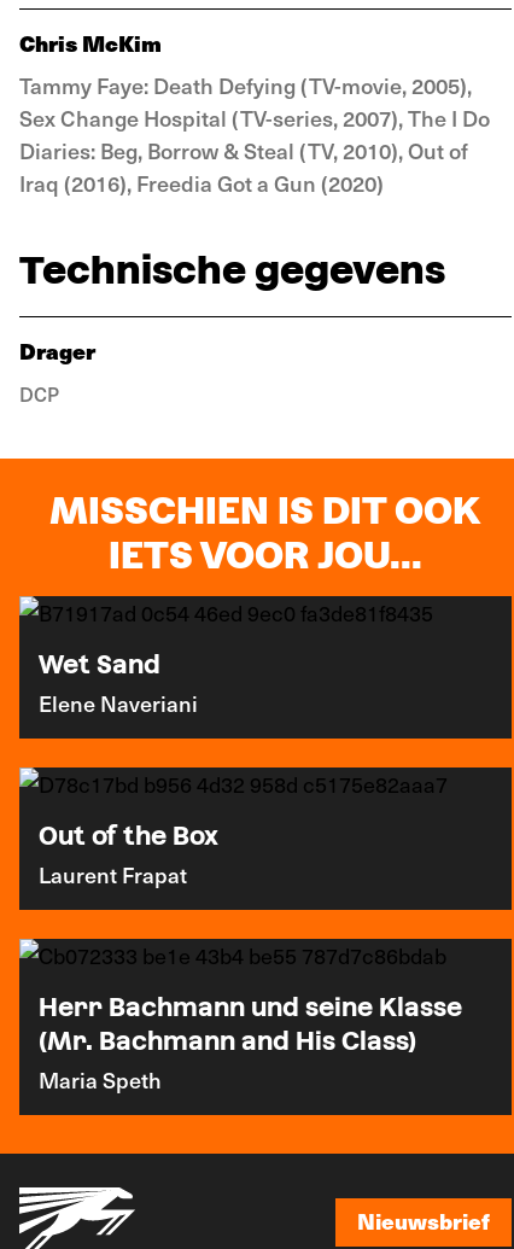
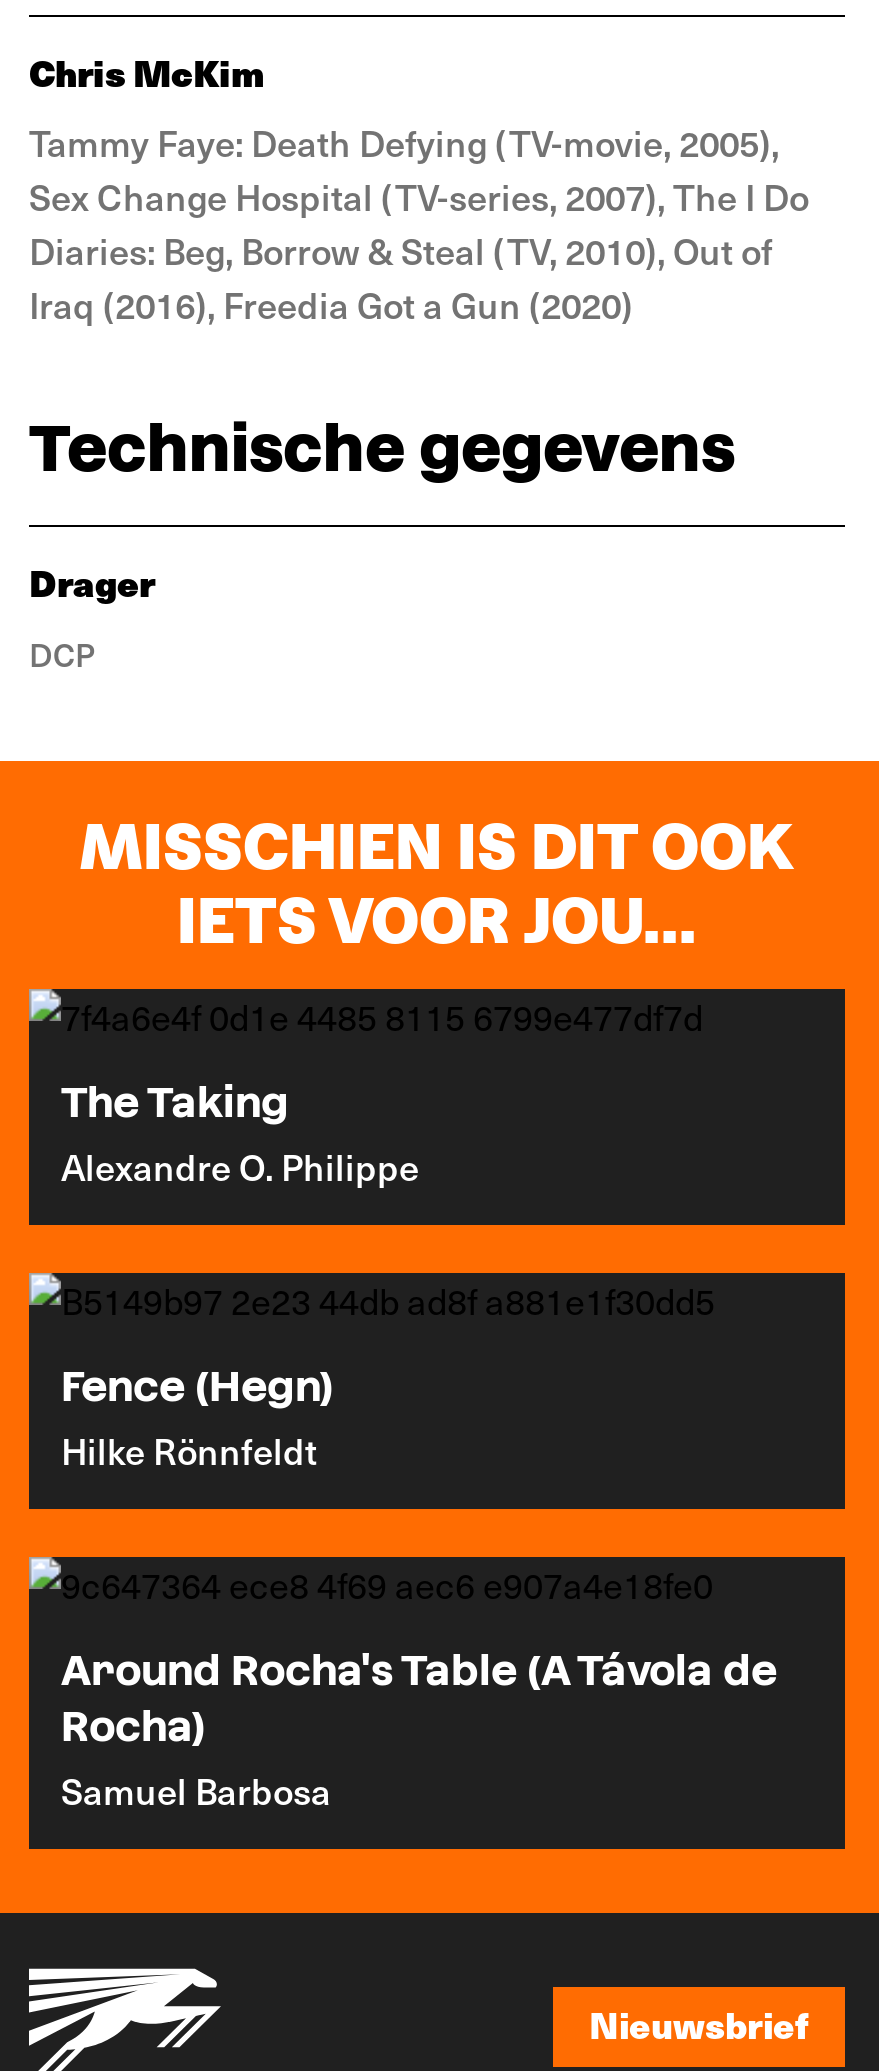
[39,649,198,718] Wet Sand | Elene Naveriani -> [61,1077,419,1191] The Taking | Alexandre O. Philippe
[39,821,218,889] Out of the Box | Laurent Frapat -> [61,1361,333,1475] Fence (Hegn) | Hilke Rönnfeldt
[39,992,462,1095] Herr Bachmann und seine Klasse | (Mr. Bachmann and His Class) | Maria Speth -> [61,1645,777,1815] Around Rocha's Table (A Távola de | Rocha) | Samuel Barbosa

